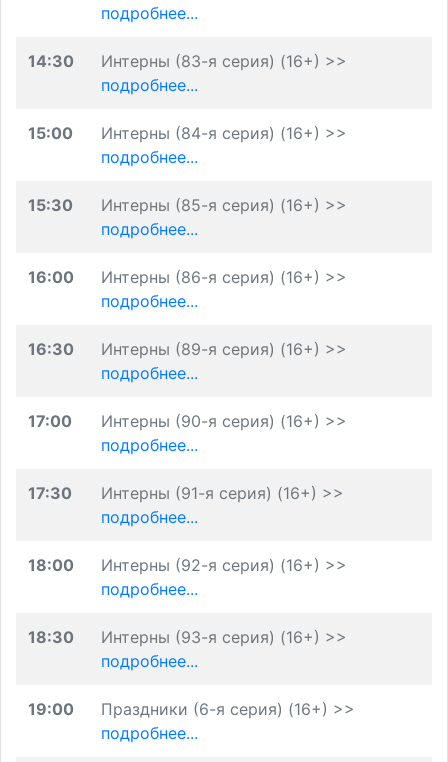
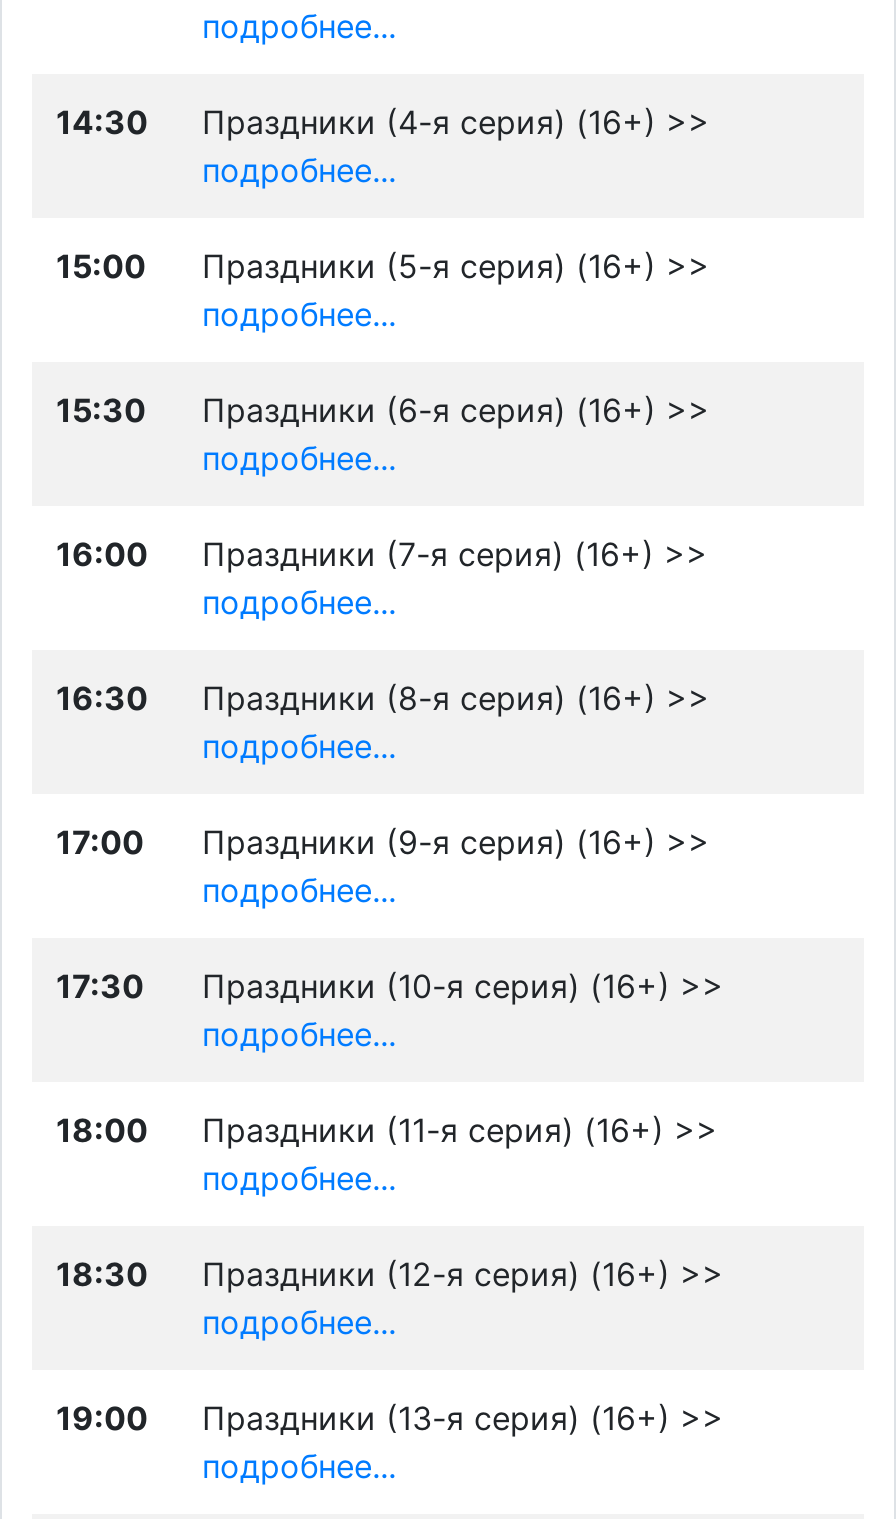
[101,51,347,71] Интерны (83-я серия) (16+) >> -> [202,102,710,142] Праздники (4-я серия) (16+) >>
[101,123,347,143] Интерны (84-я серия) (16+) >> -> [202,246,710,286] Праздники (5-я серия) (16+) >>
[101,195,347,215] Интерны (85-я серия) (16+) >> -> none
[101,267,347,287] Интерны (86-я серия) (16+) >> -> [202,534,708,574] Праздники (7-я серия) (16+) >>
[101,339,347,359] Интерны (89-я серия) (16+) >> -> [202,678,710,718] Праздники (8-я серия) (16+) >>
[101,411,347,431] Интерны (90-я серия) (16+) >> -> [202,822,710,862] Праздники (9-я серия) (16+) >>
[101,483,344,503] Интерны (91-я серия) (16+) >> -> [202,966,724,1006] Праздники (10-я серия) (16+) >>
[101,555,347,575] Интерны (92-я серия) (16+) >> -> [202,1110,718,1150] Праздники (11-я серия) (16+) >>
[101,627,347,647] Интерны (93-я серия) (16+) >> -> [202,1254,724,1294] Праздники (12-я серия) (16+) >>
moved [101,699,355,719] -> [202,390,710,430]: Праздники (6-я серия) (16+) >>
none -> [202,1398,724,1438] Праздники (13-я серия) (16+) >>

